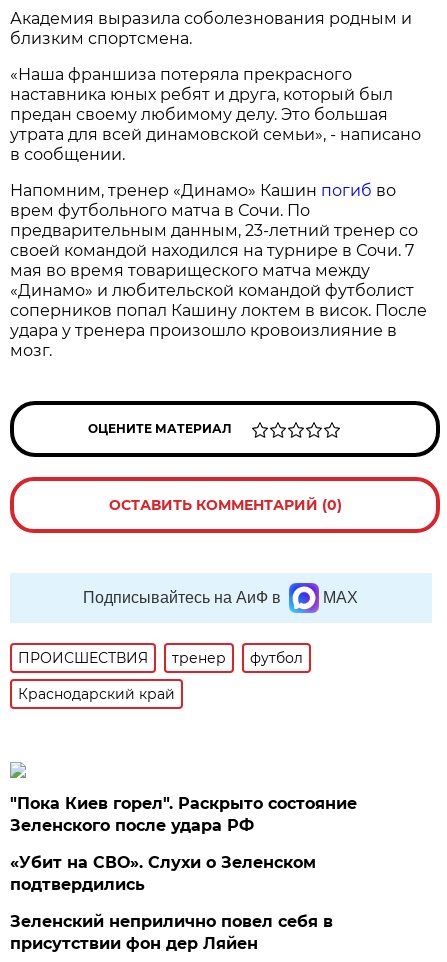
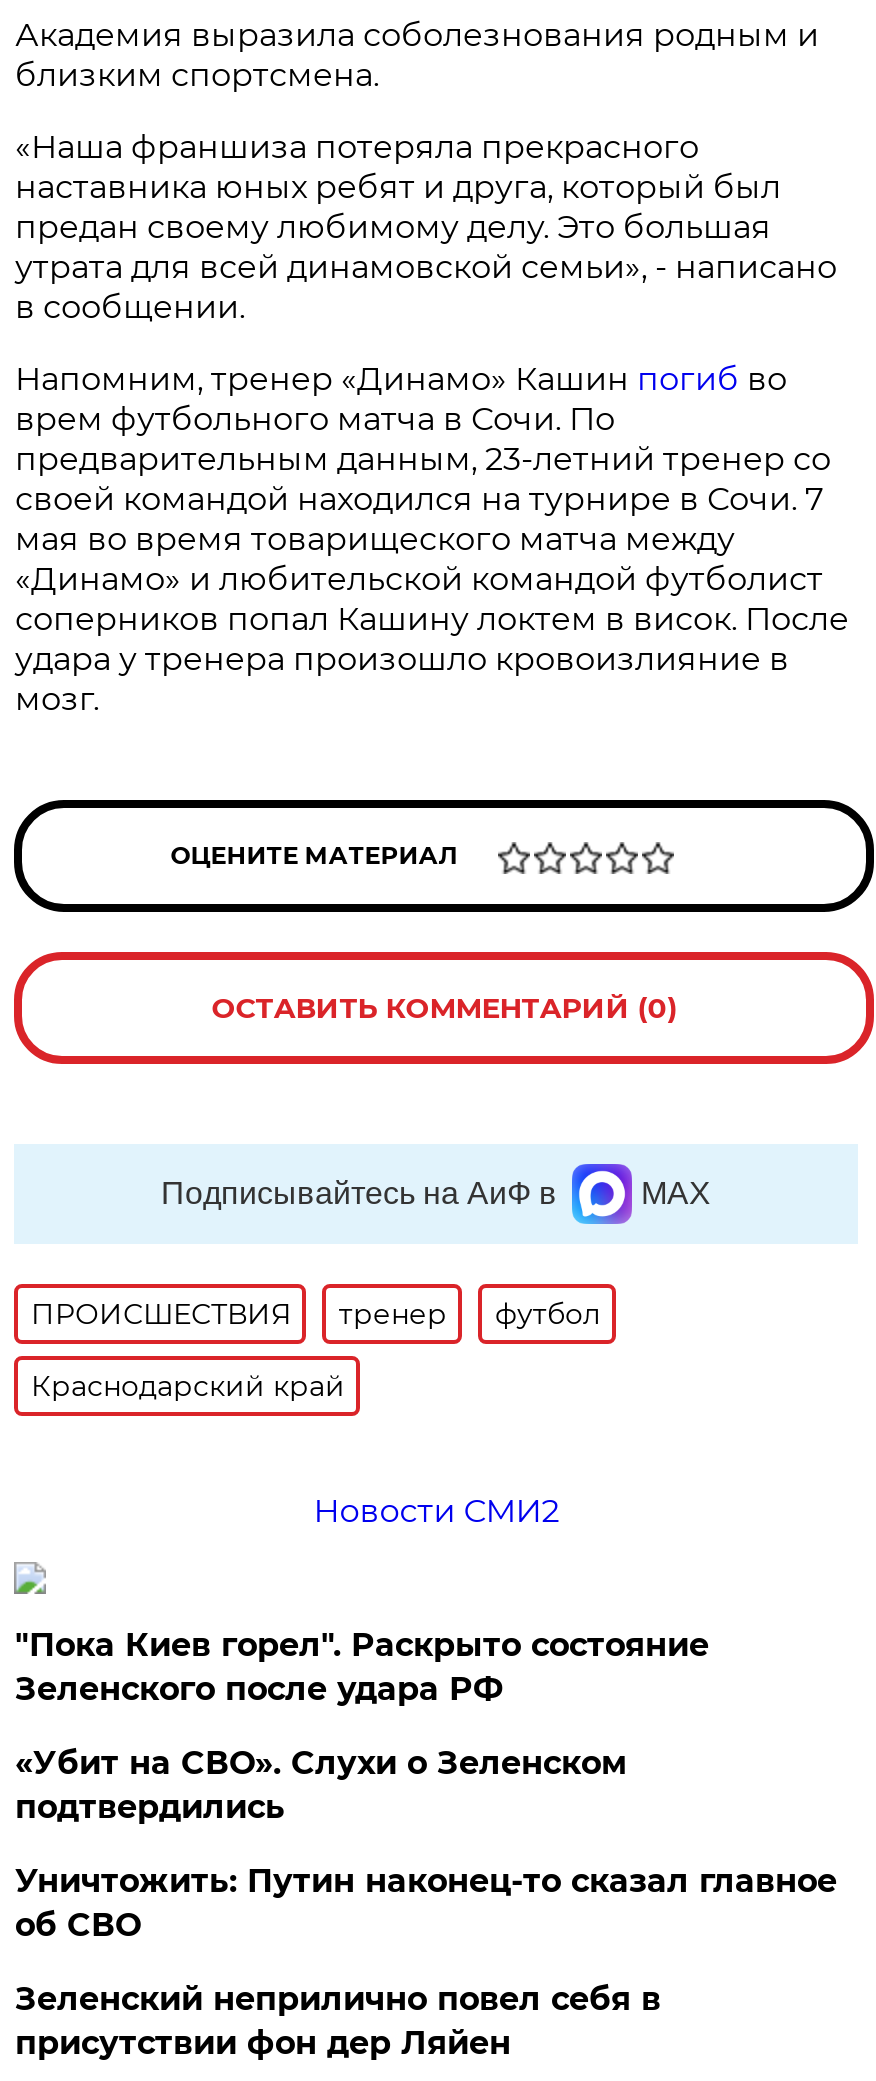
none -> [313,1492,559,1530] Новости СМИ2
none -> [15,1862,837,1944] Уничтожить: Путин наконец-то сказал главное | об СВО

